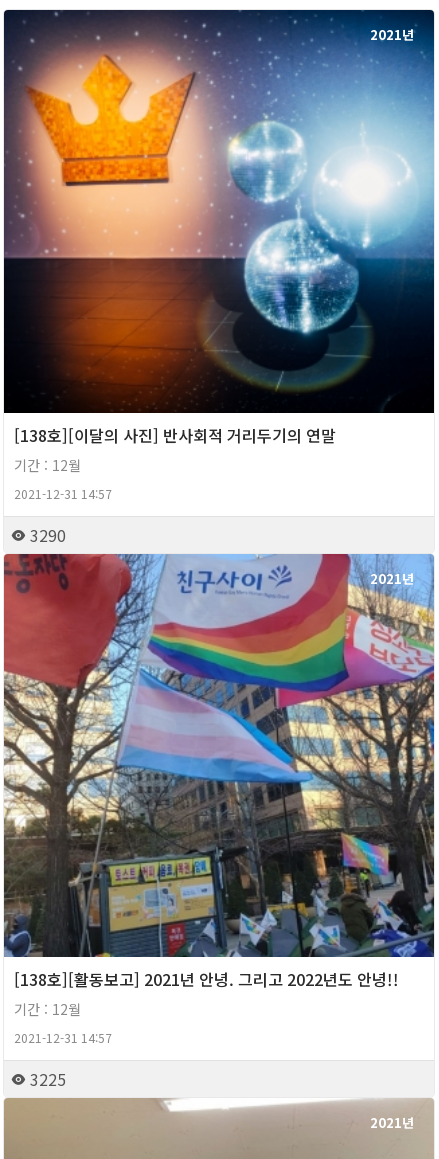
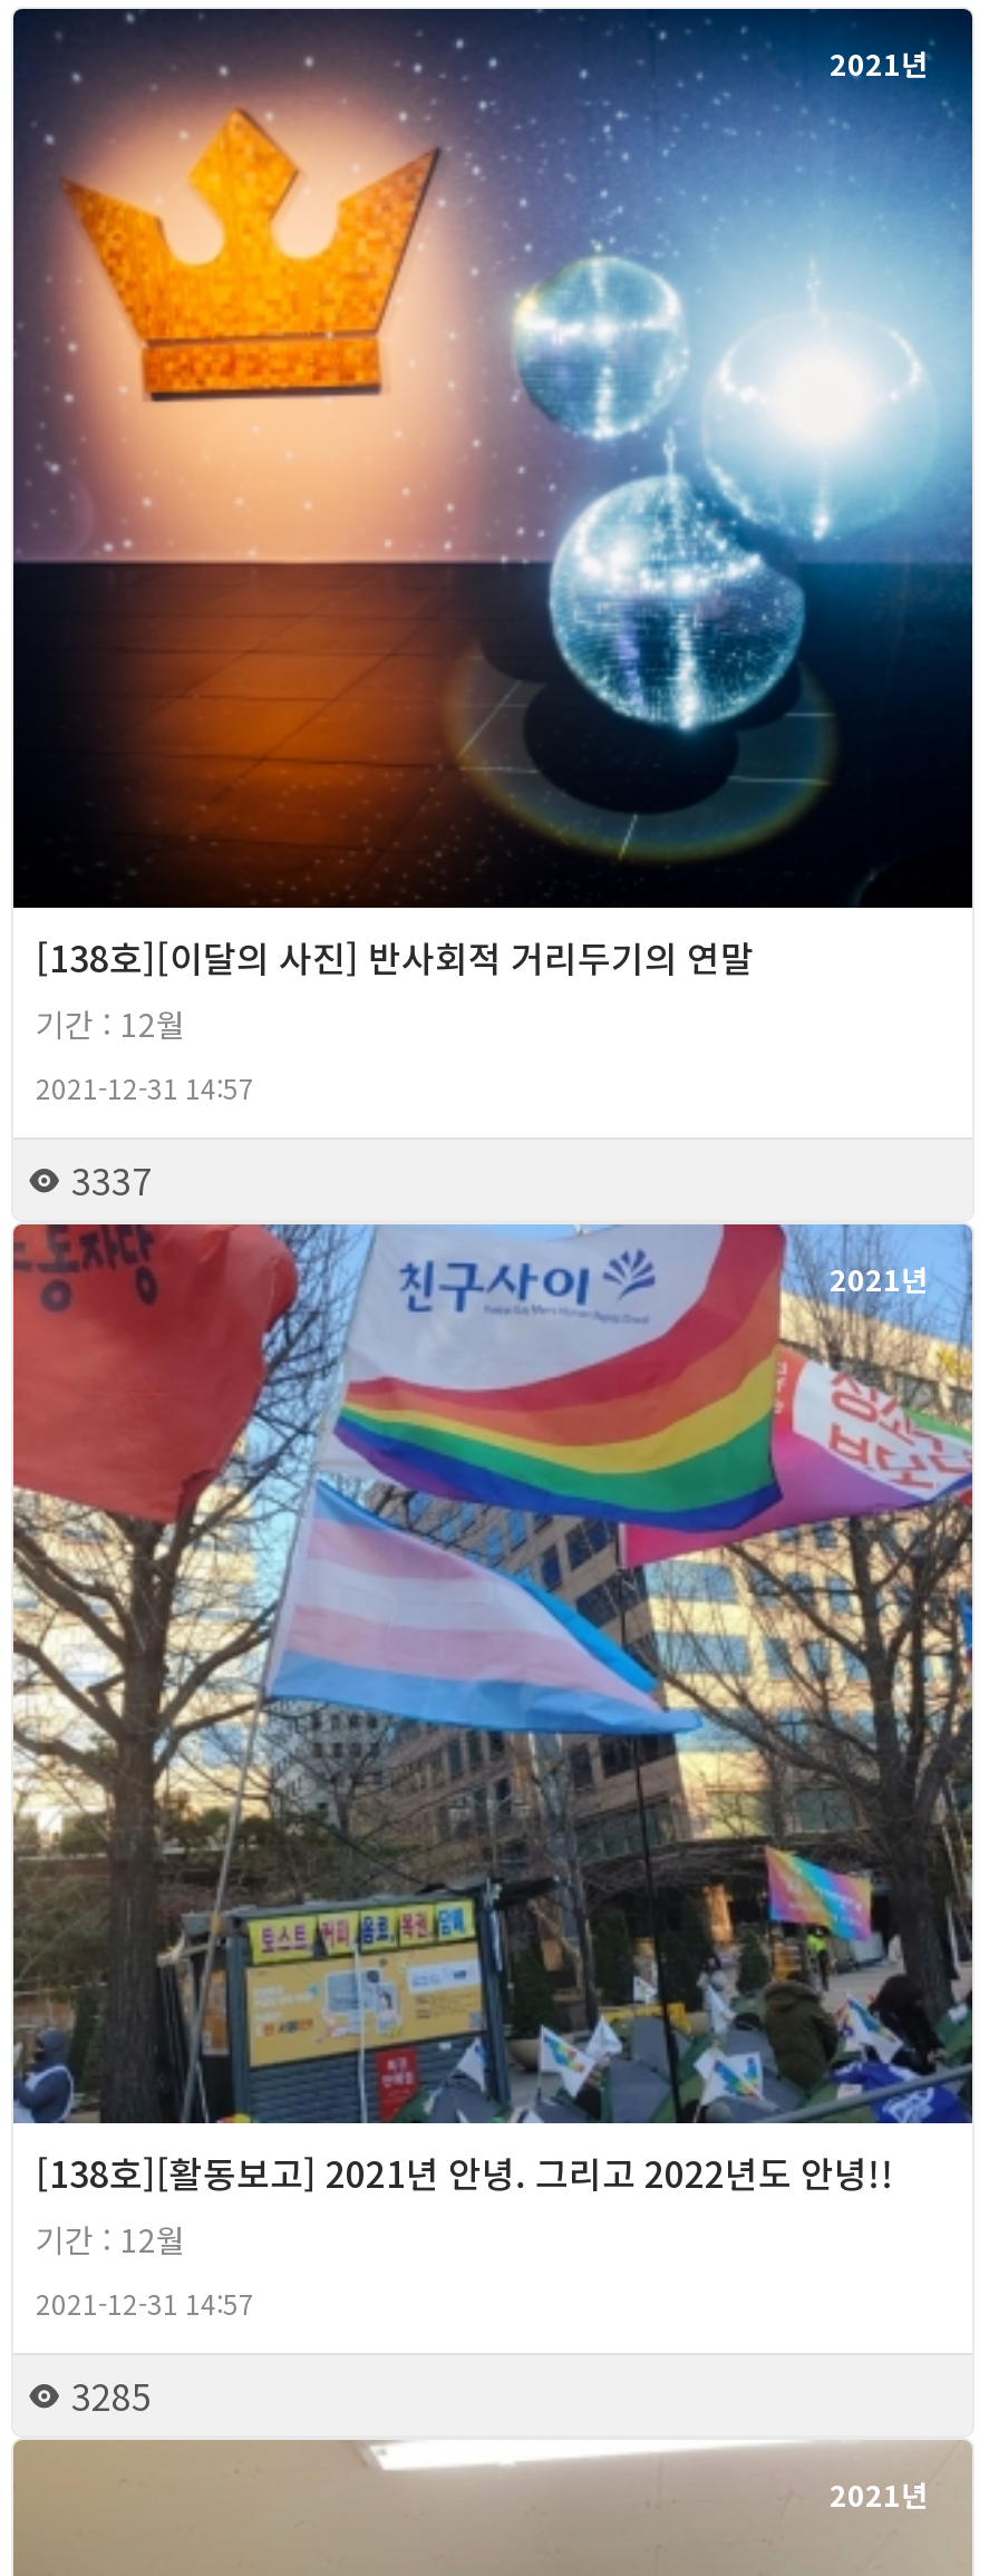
[26,523,66,547] 3290 -> [62,1153,152,1206] 3337
[26,1067,66,1091] 3225 -> [62,2368,152,2422] 3285

